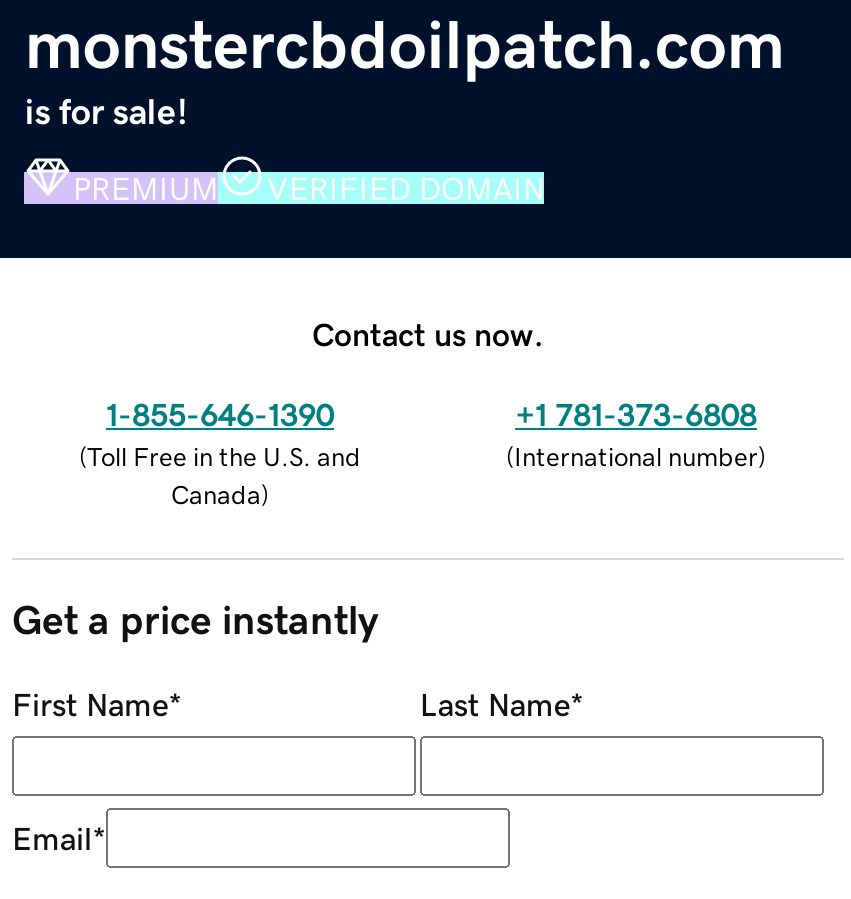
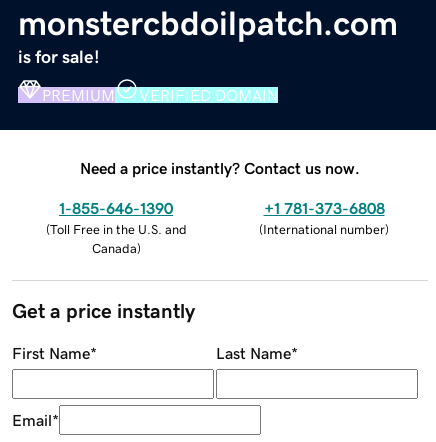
[312,317,544,349] Contact us now. -> [80,160,360,176] Need a price instantly? Contact us now.

